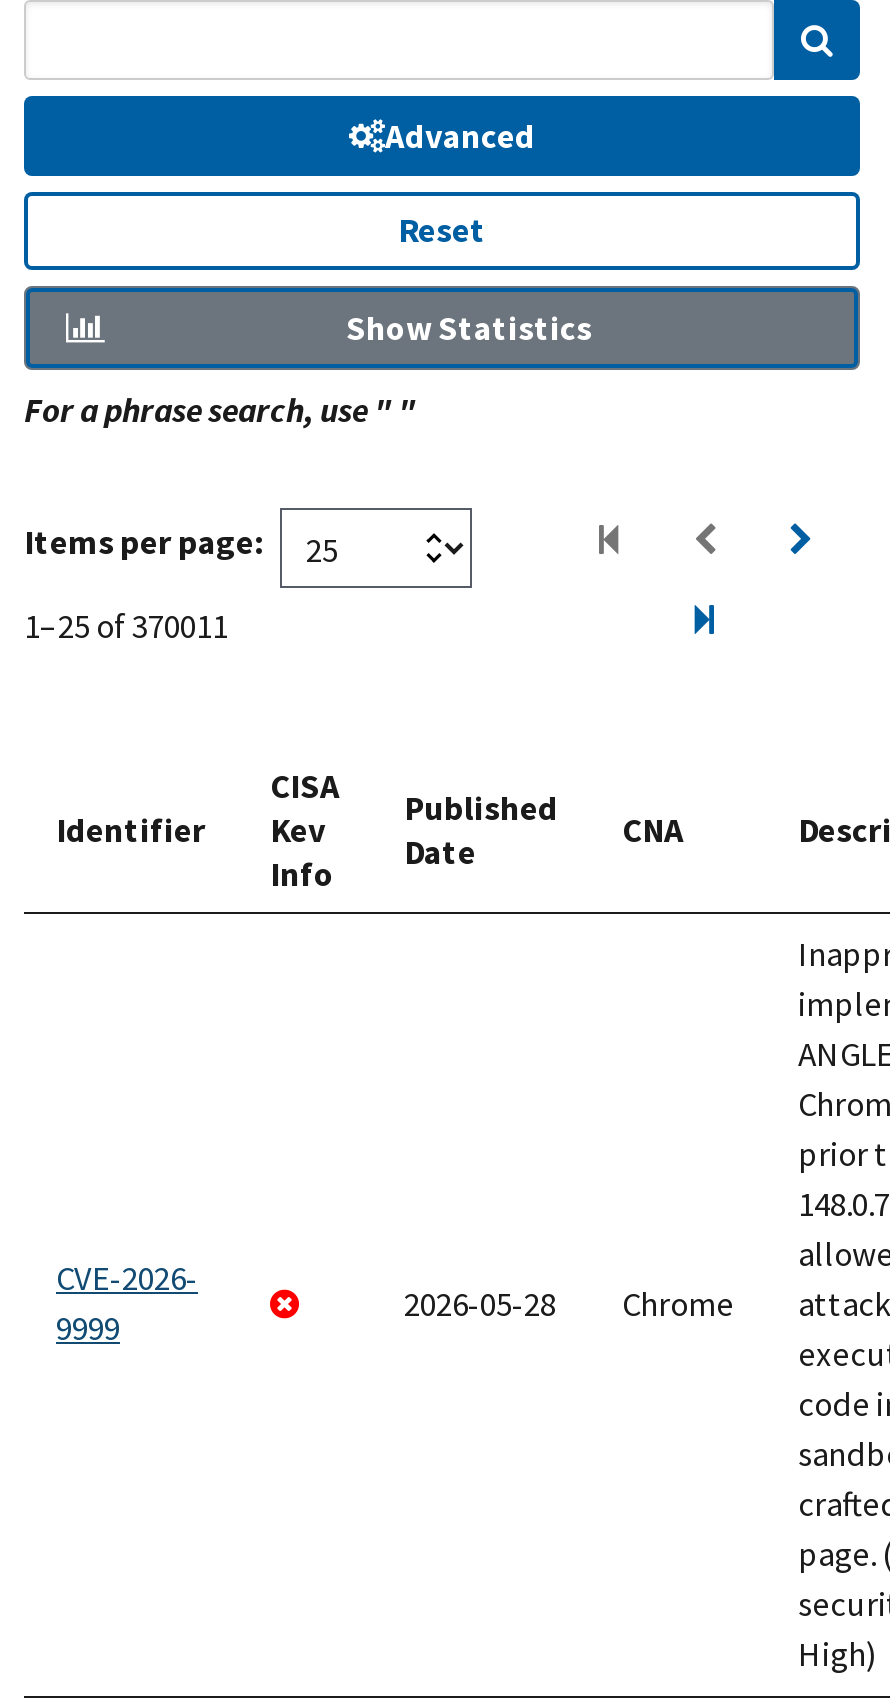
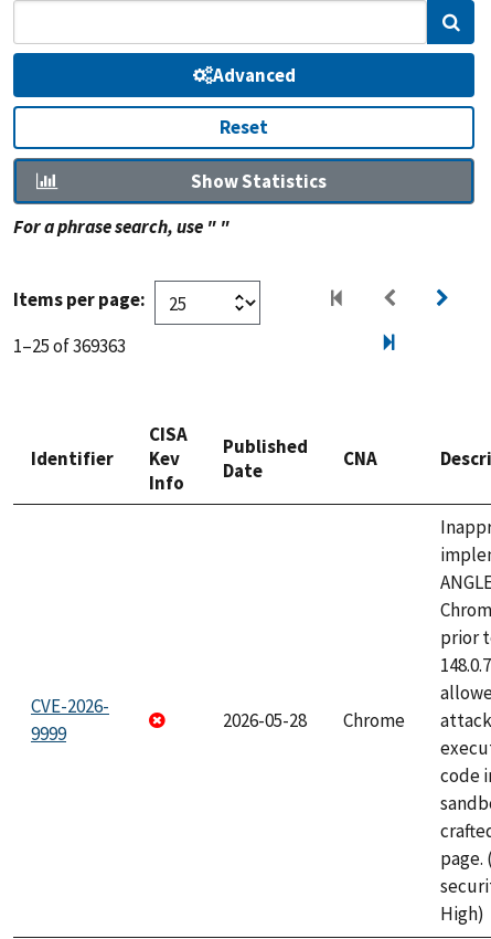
[24,604,228,648] 1–25 of 370011 -> [13,334,126,358] 1–25 of 369363

